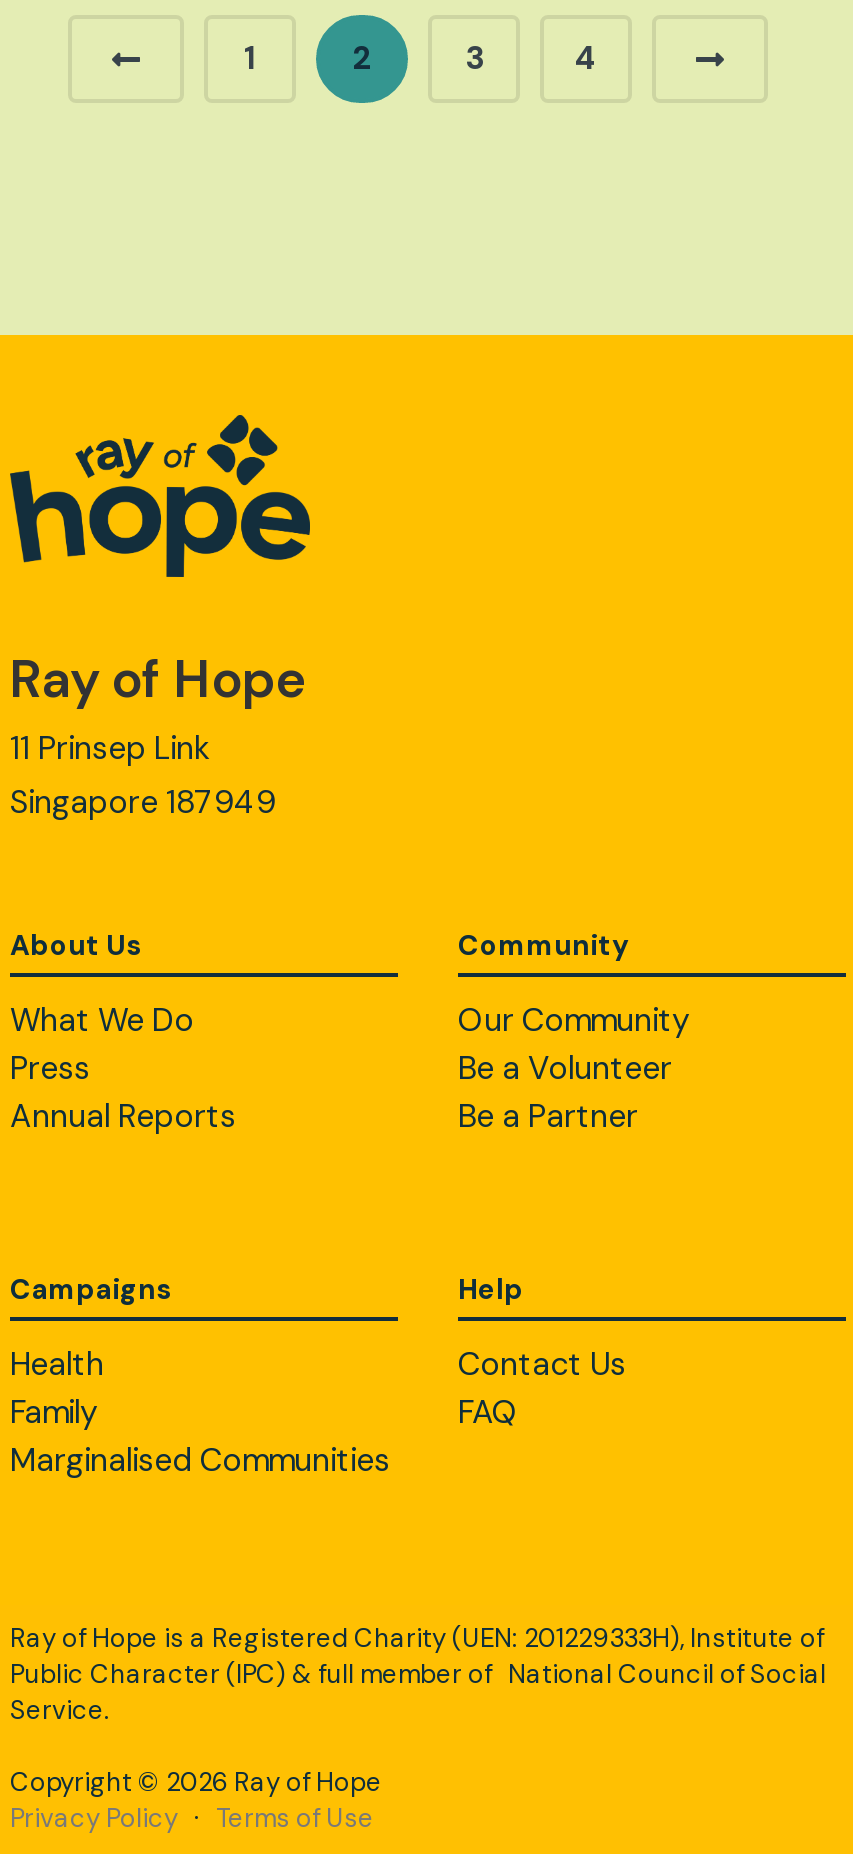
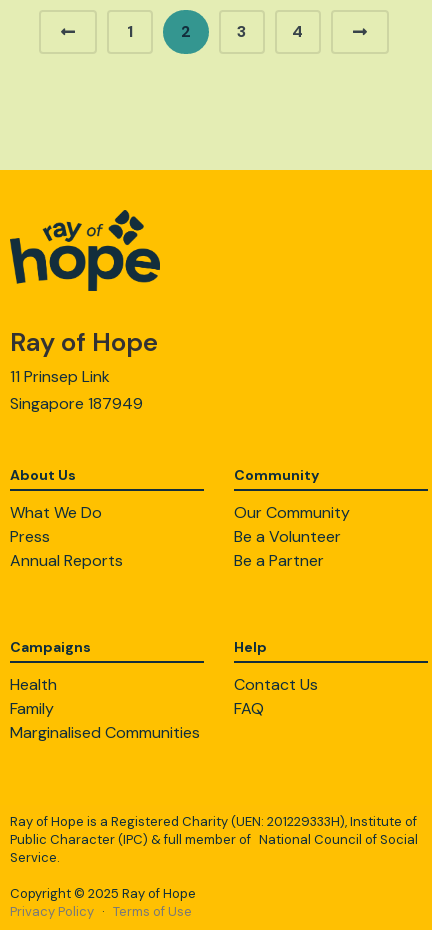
[10,1765,382,1799] Copyright © 2026 Ray of Hope -> [10,885,196,902] Copyright © 2025 Ray of Hope

